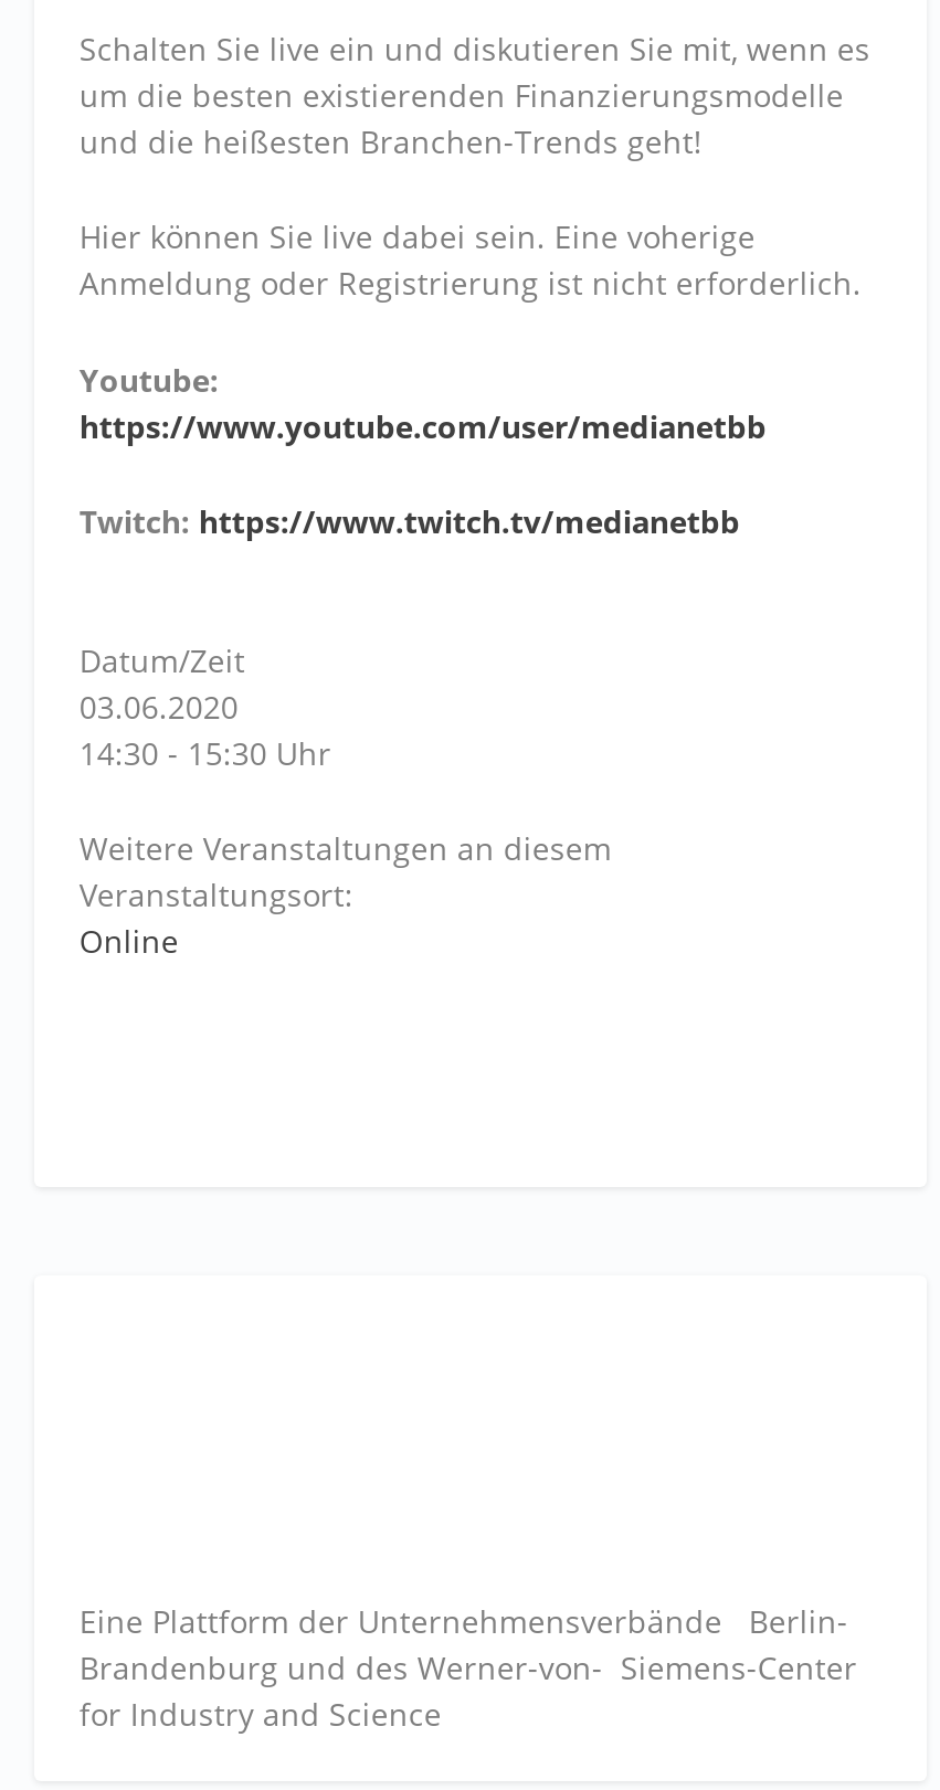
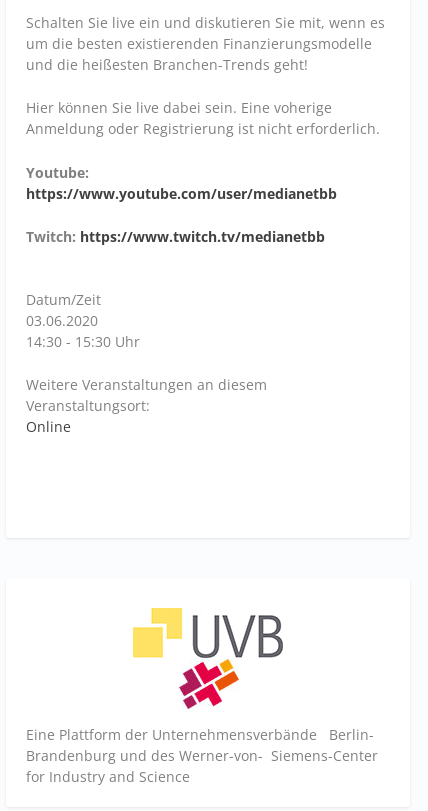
none -> [132,607,284,710] [image]

